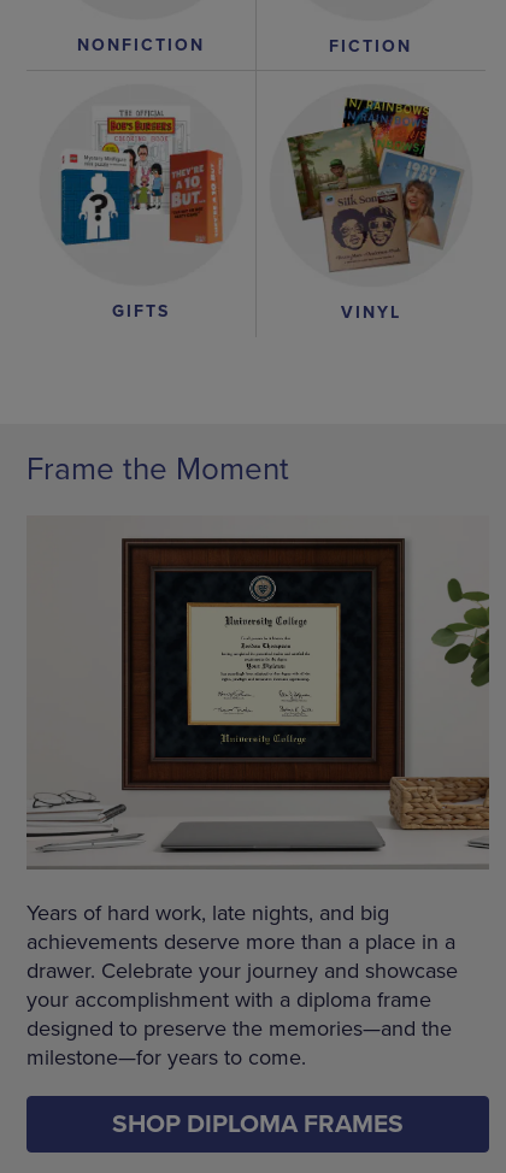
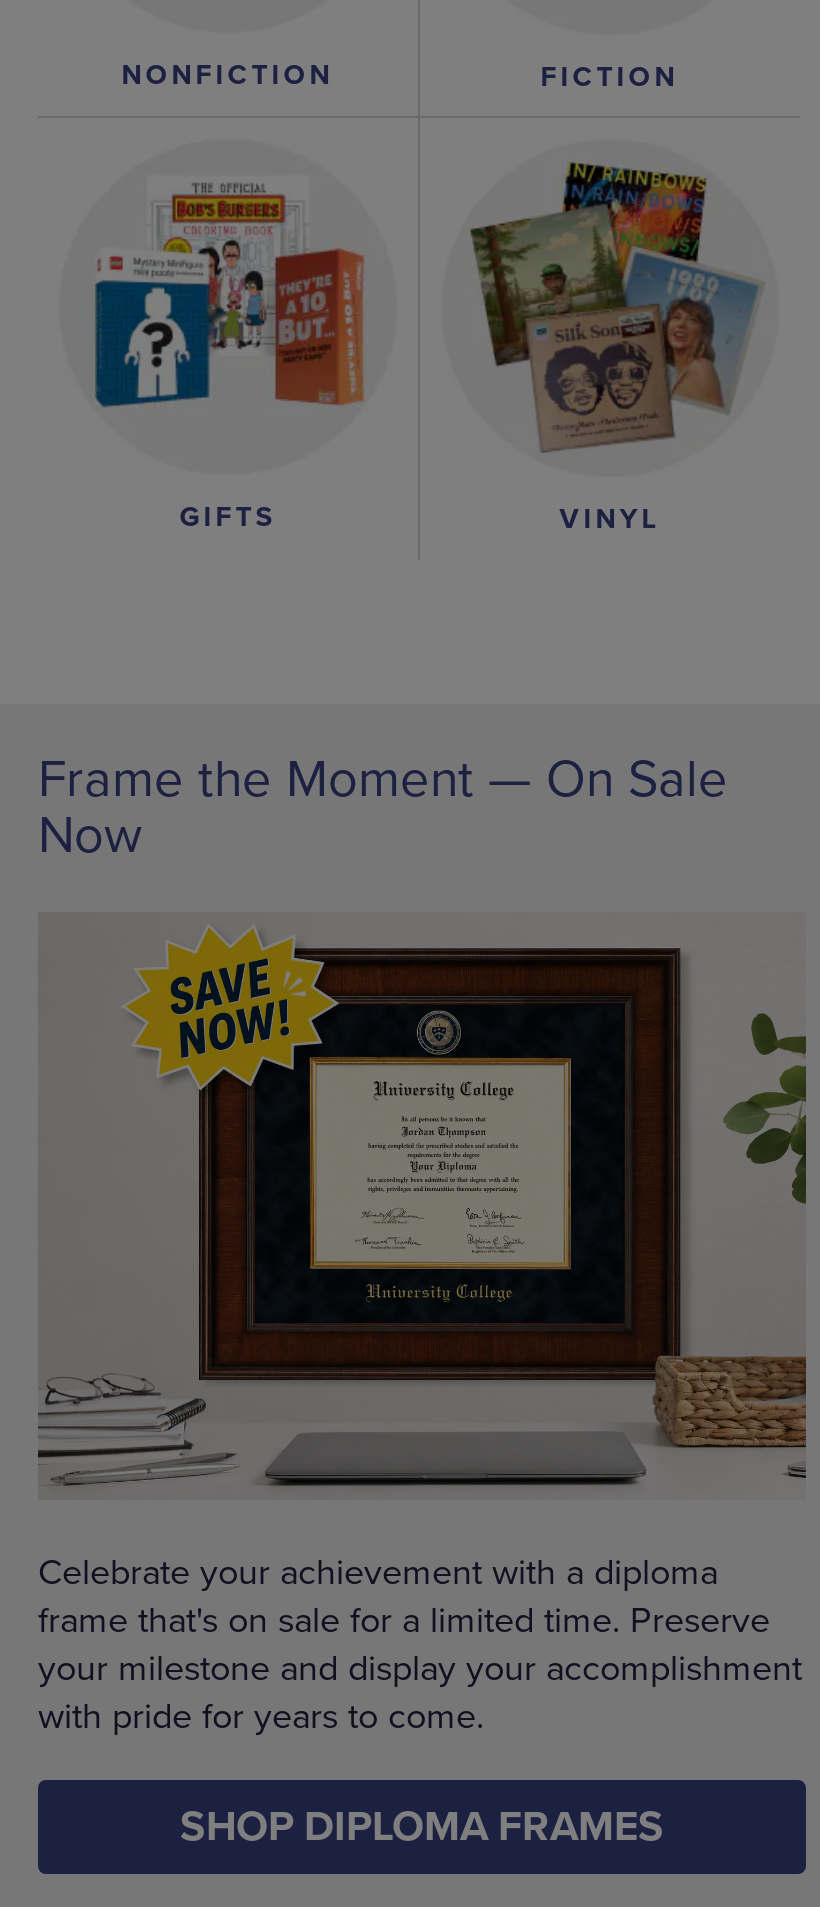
[27,450,289,488] Frame the Moment -> [38,748,728,866] Frame the Moment — On Sale | Now
[27,536,490,1071] [image] | Years of hard work, late nights, and big | achievements deserve more than a place in a | drawer. Celebrate your journey and showcase | your accomplishment with a diploma frame | designed to preserve the memories—and the | milestone—for years to come. -> [38,892,808,1737] [image] | Celebrate your achievement with a diploma | frame that's on sale for a limited time. Preserve | your milestone and display your accomplishment | with pride for years to come.

